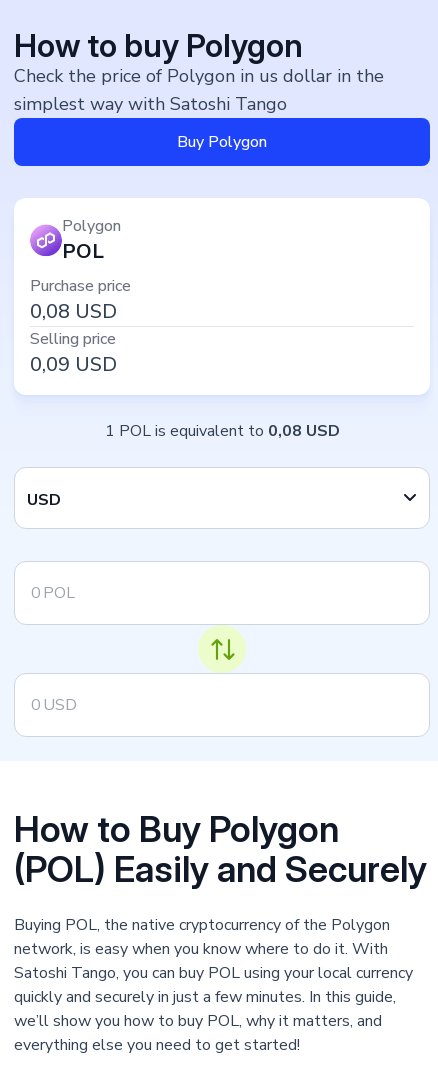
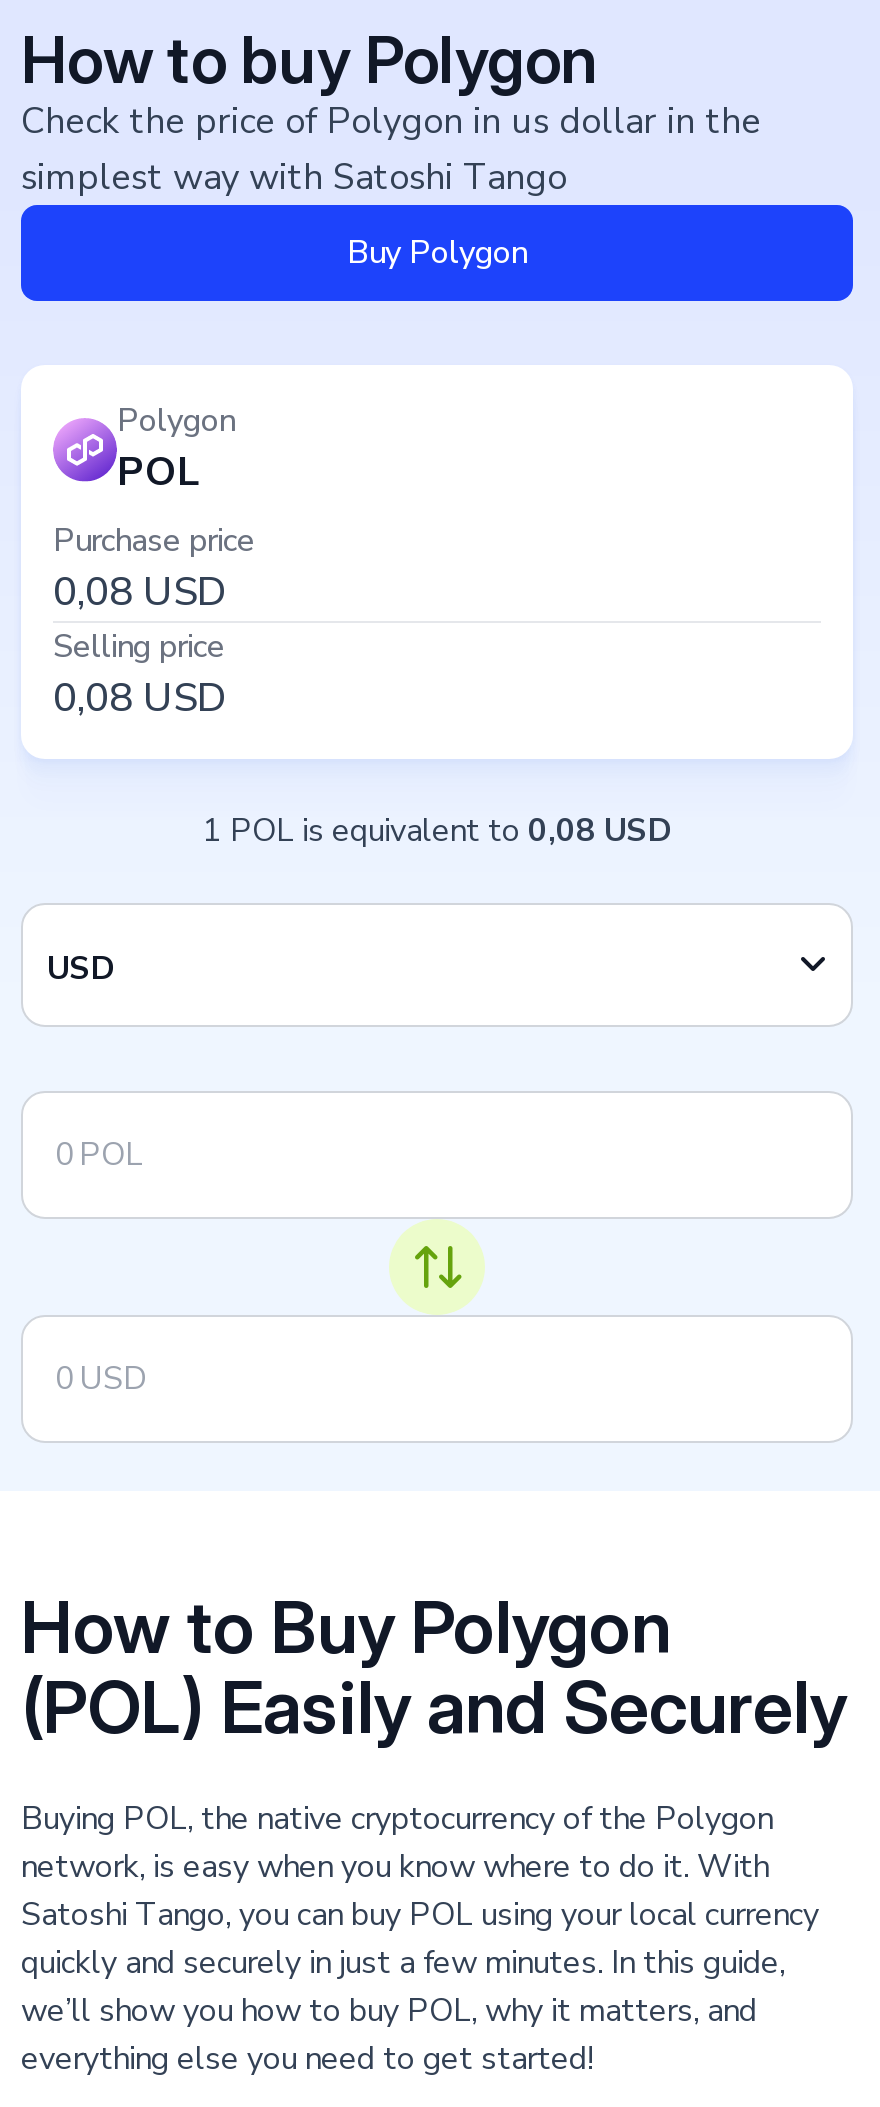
[30,351,117,378] 0,09 USD -> [53,672,227,726] 0,08 USD

